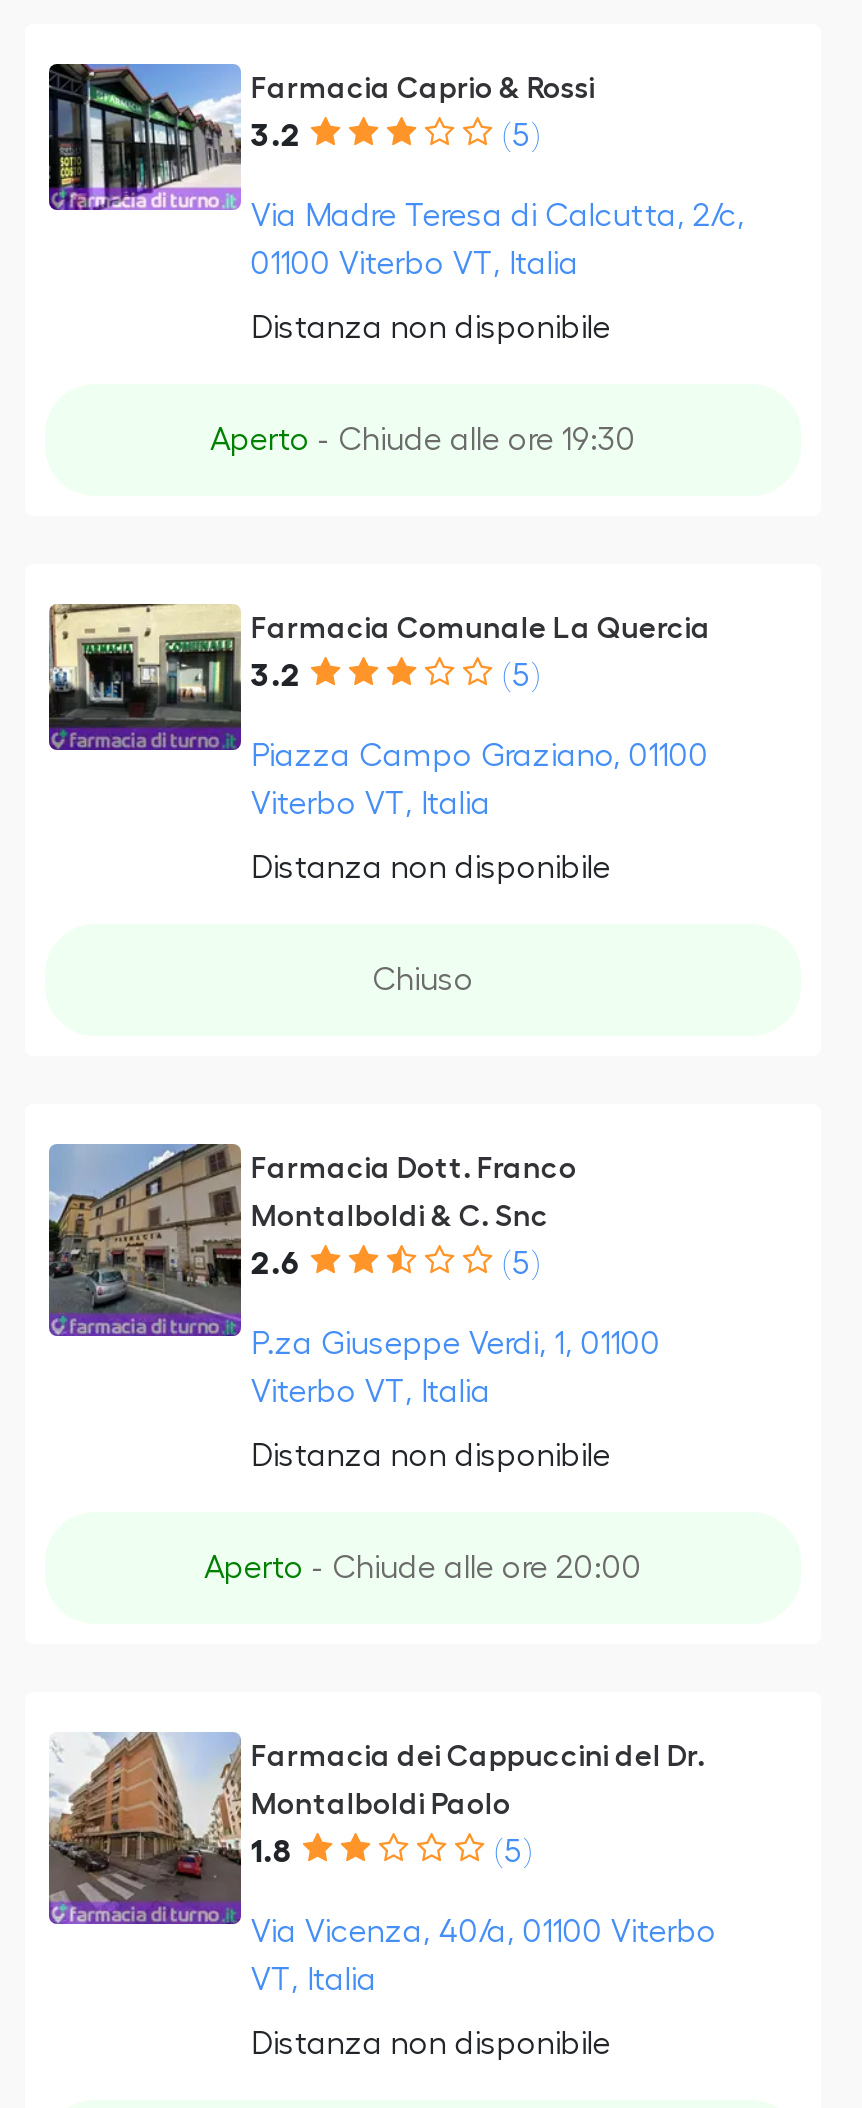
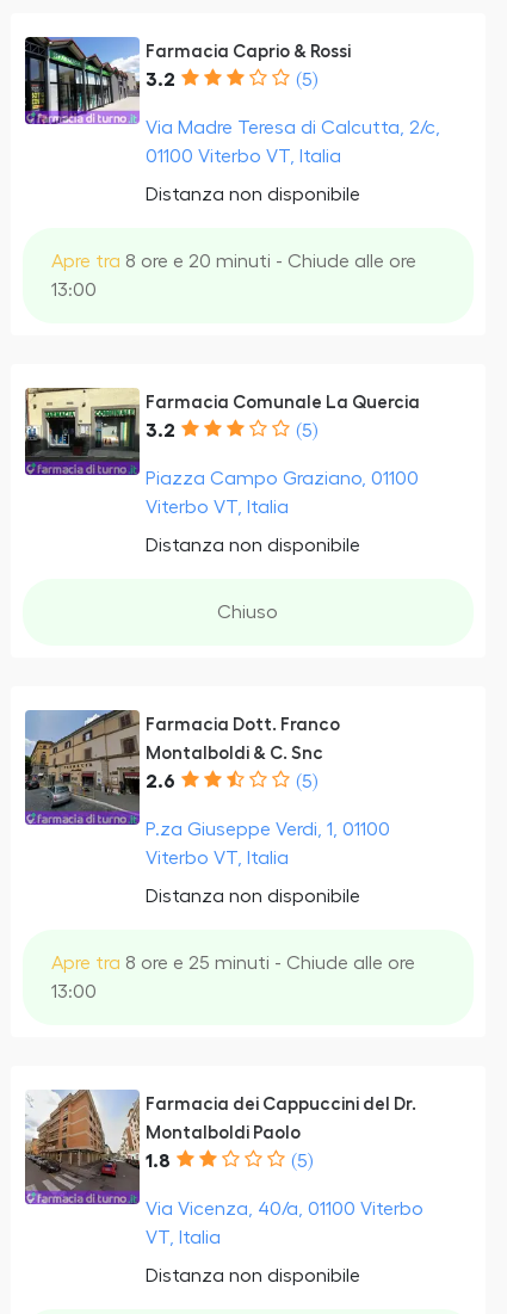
[210,424,636,456] Aperto - Chiude alle ore 19:30 -> [51,252,416,300] Apre tra 8 ore e 20 minuti - Chiude alle ore | 13:00
[204,1552,642,1584] Aperto - Chiude alle ore 20:00 -> [51,954,415,1002] Apre tra 8 ore e 25 minuti - Chiude alle ore | 13:00

